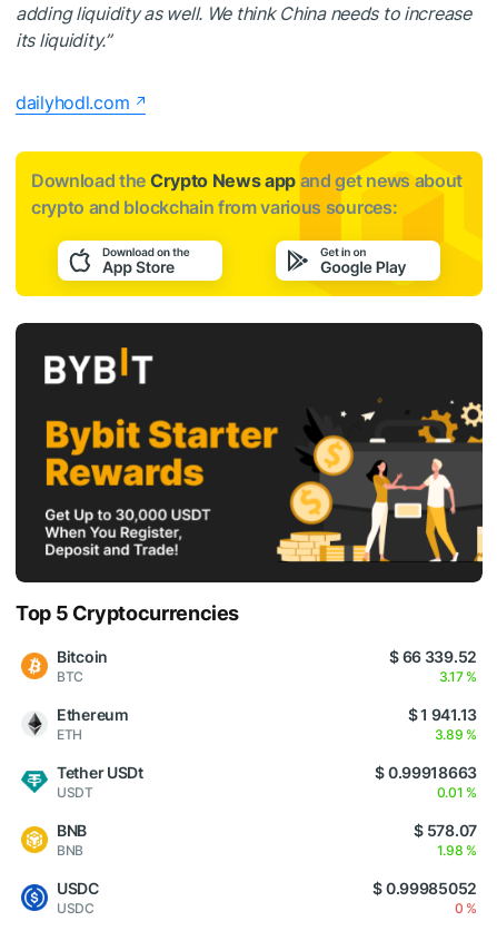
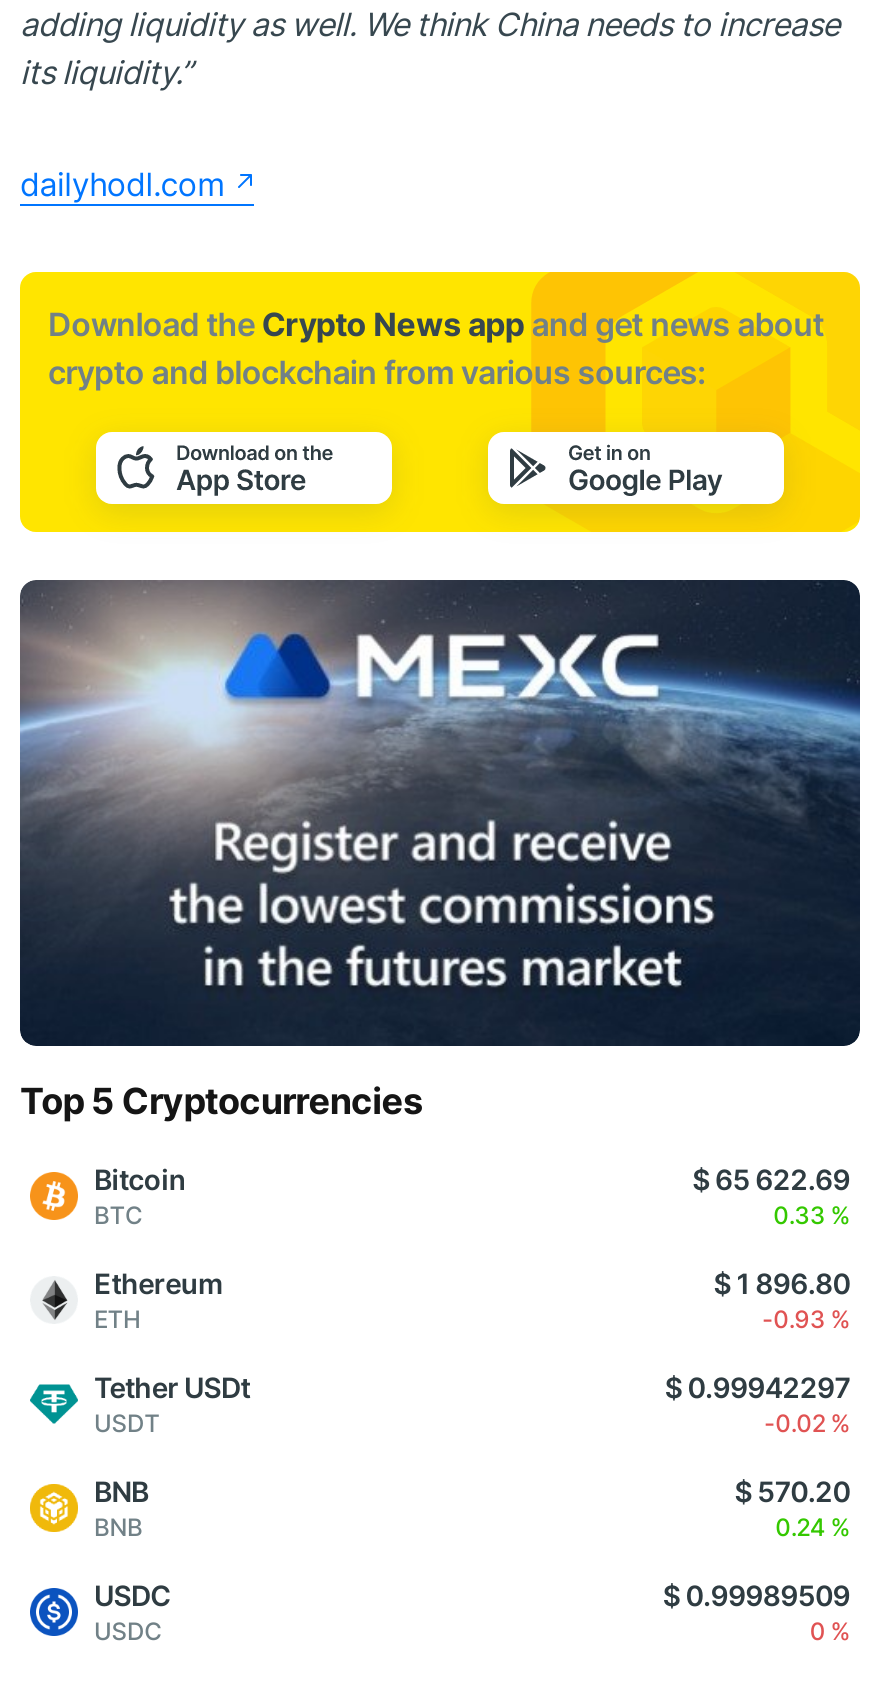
[14,324,484,563] [image] -> [18,580,862,1010] [image]
[389,647,477,666] $ 66 339.52 -> [692,1163,850,1197] $ 65 622.69
[439,669,477,685] 3.17 % -> [773,1201,850,1231] 0.33 %
[408,705,477,724] $ 1 941.13 -> [714,1267,850,1301] $ 1 896.80
[434,727,477,743] 3.89 % -> [762,1305,850,1335] -0.93 %
[375,763,477,782] $ 0.99918663 -> [665,1371,850,1405] $ 0.99942297
[437,784,477,801] 0.01 % -> [764,1409,850,1439] -0.02 %
[414,821,477,840] $ 578.07 -> [734,1475,850,1509] $ 570.20
[437,842,477,859] 1.98 % -> [775,1513,850,1543] 0.24 %
[373,879,477,898] $ 0.99985052 -> [663,1579,850,1613] $ 0.99989509

